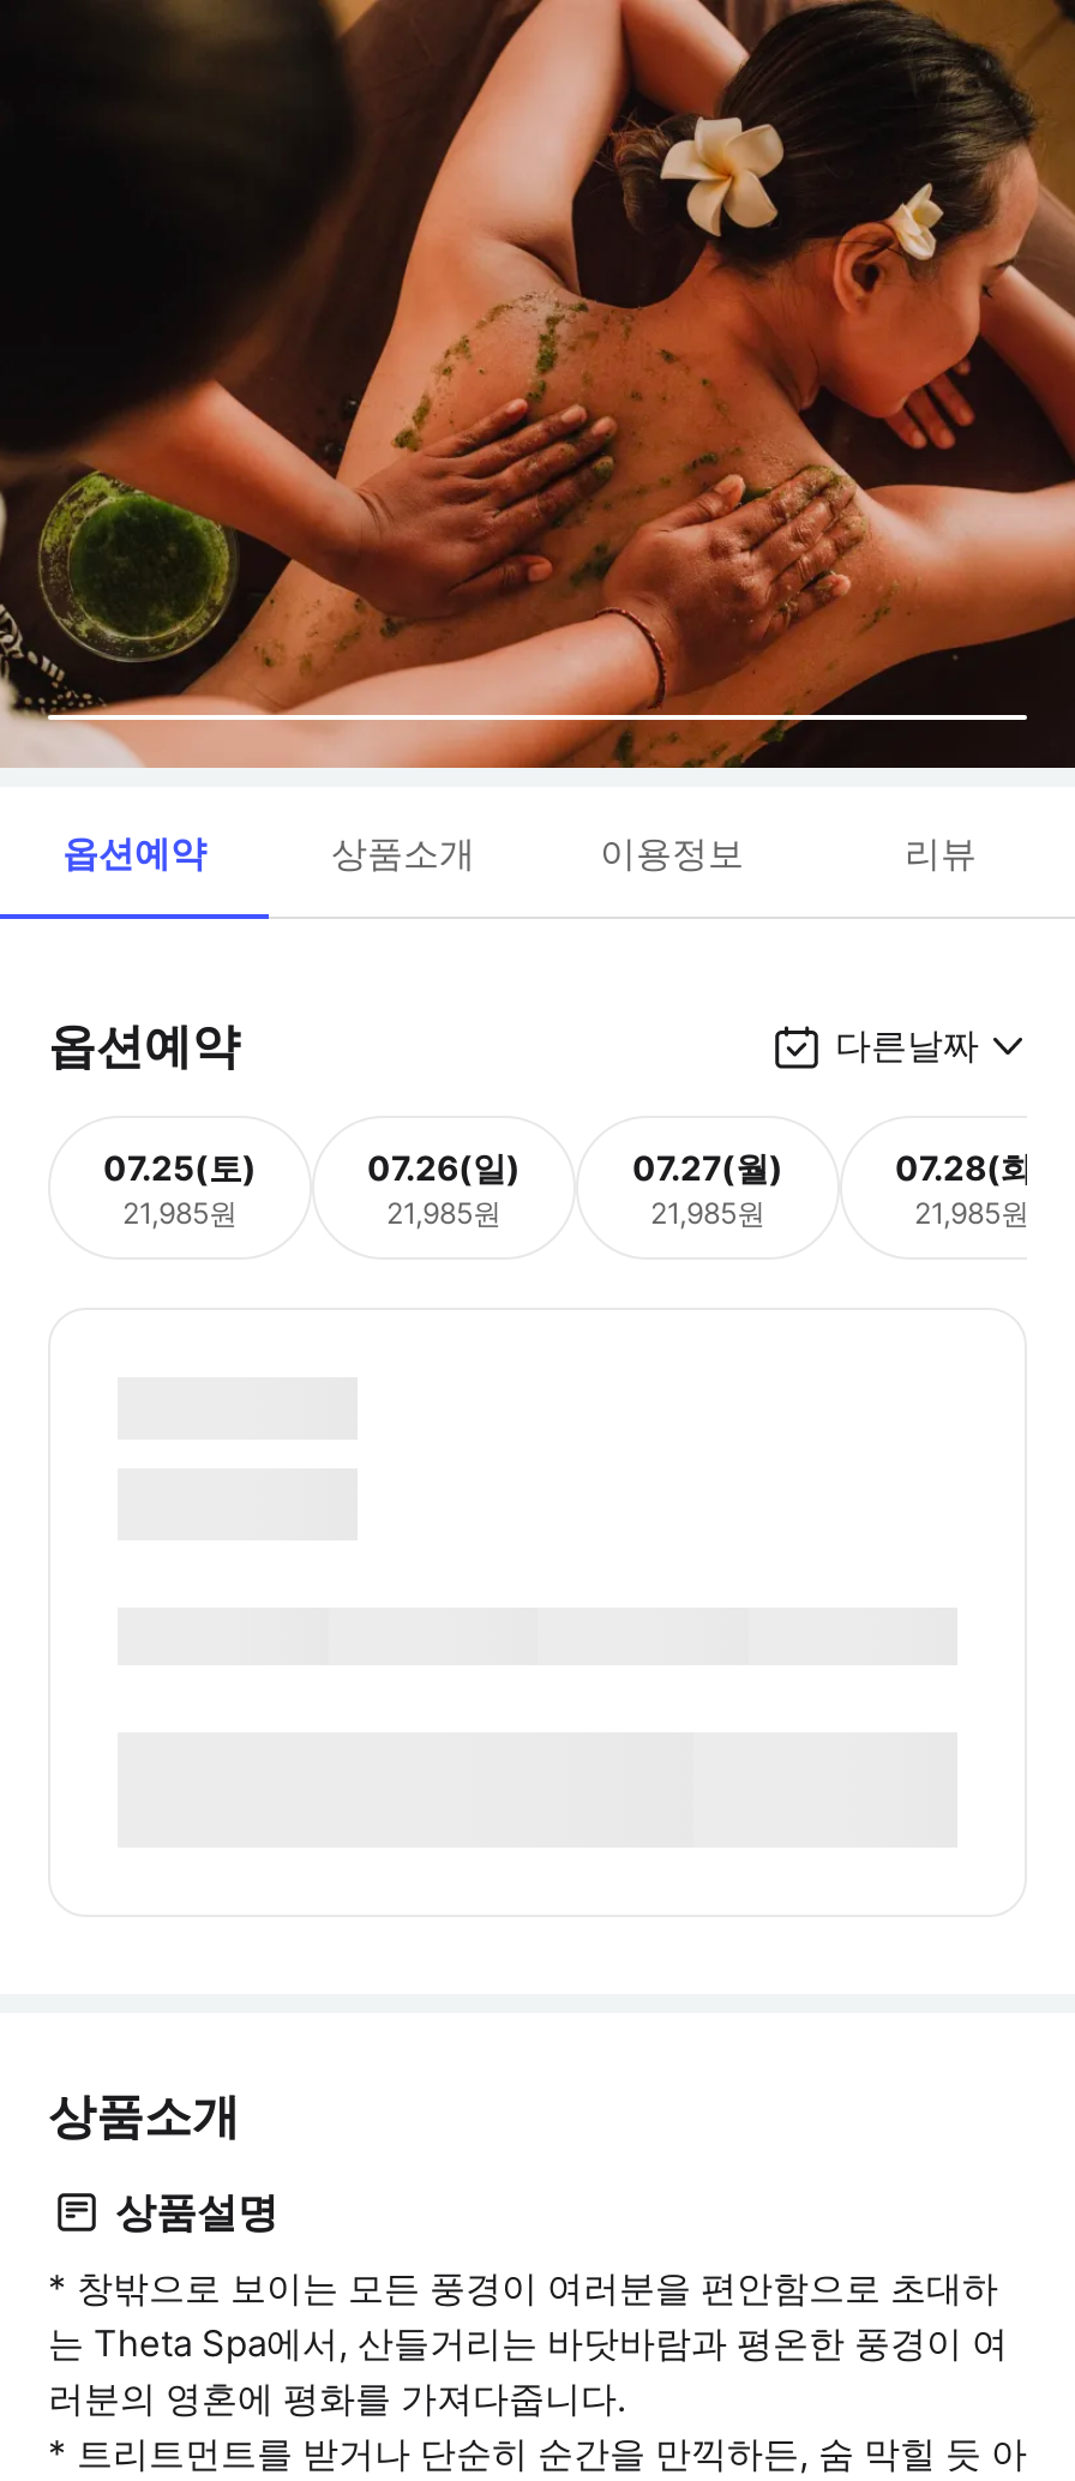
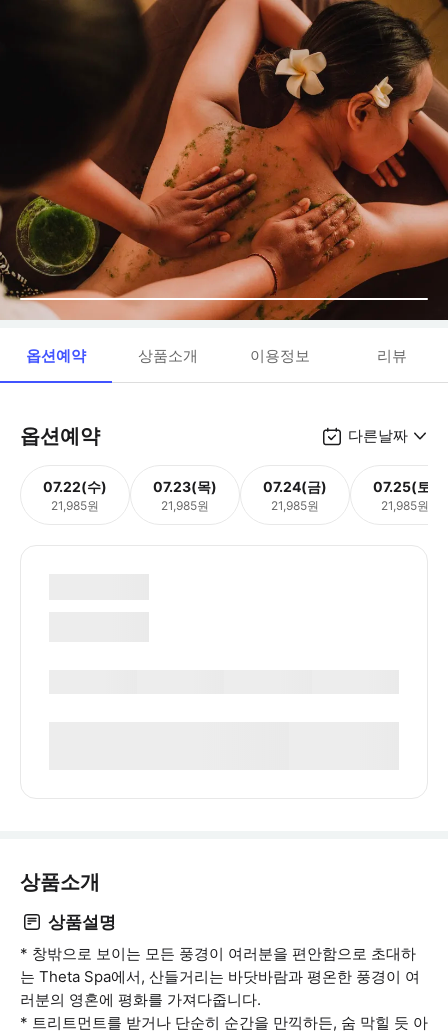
[103,1146,257,1187] 07.25(토) -> [43,477,107,494] 07.22(수)
[367,1146,521,1187] 07.26(일) -> [153,477,217,494] 07.23(목)
[632,1146,783,1187] 07.27(월) -> [263,477,327,494] 07.24(금)
[895,1146,1049,1187] 07.28(화) -> [373,477,437,494] 07.25(토)

